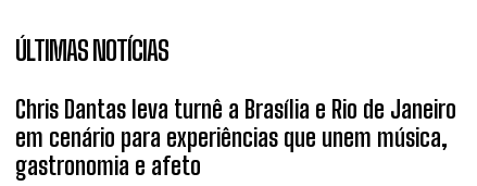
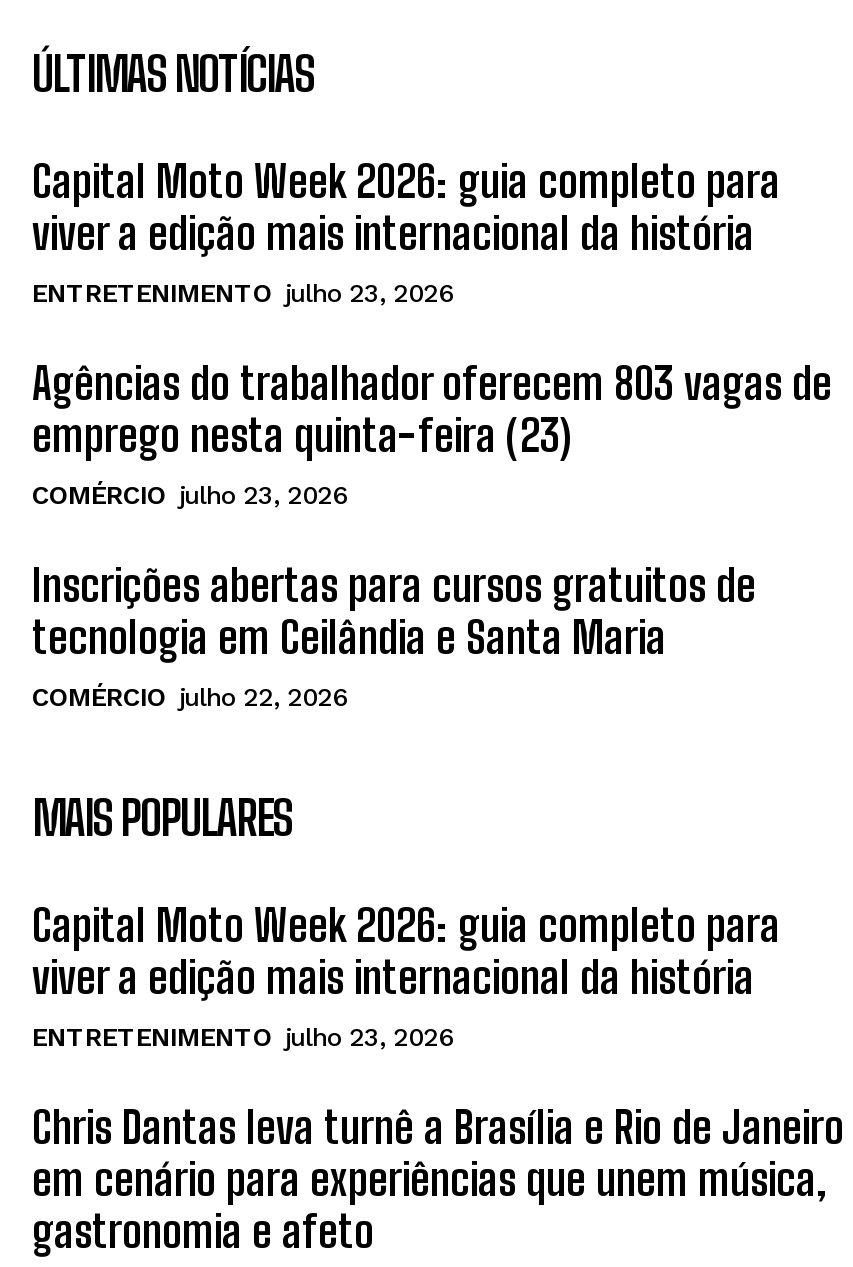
none -> [32,154,832,1052] Capital Moto Week 2026: guia completo para | viver a edição mais internacional da história | ENTRETENIMENTO julho 23, 2026 | Agências do trabalhador oferecem 803 vagas de | emprego nesta quinta-feira (23) | COMÉRCIO julho 23, 2026 | Inscrições abertas para cursos gratuitos de | tecnologia em Ceilândia e Santa Maria | COMÉRCIO julho 22, 2026 | MAIS POPULARES | Capital Moto Week 2026: guia completo para | viver a edição mais internacional da história | ENTRETENIMENTO julho 23, 2026

